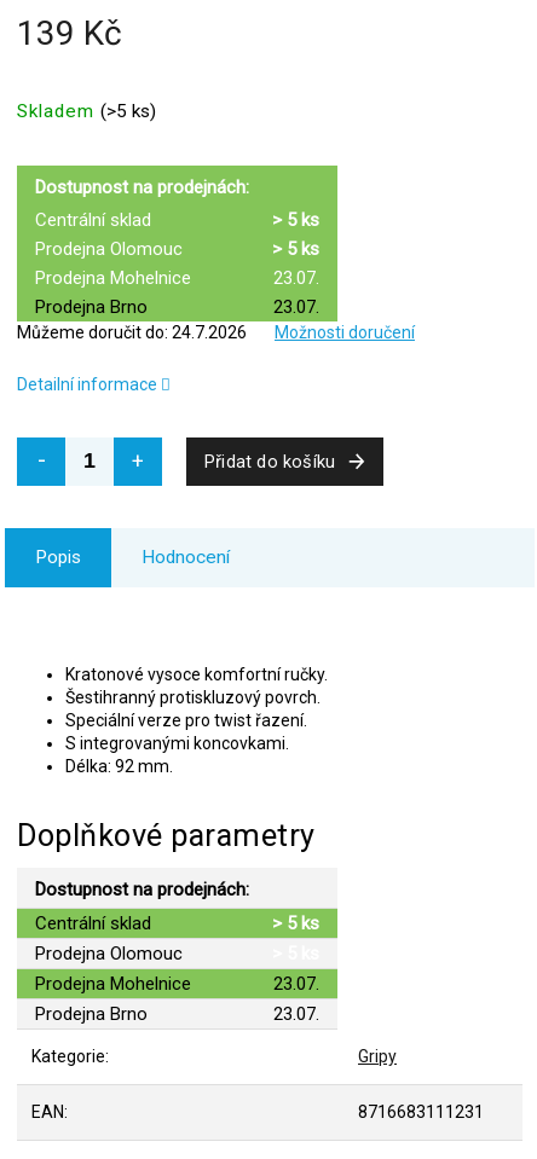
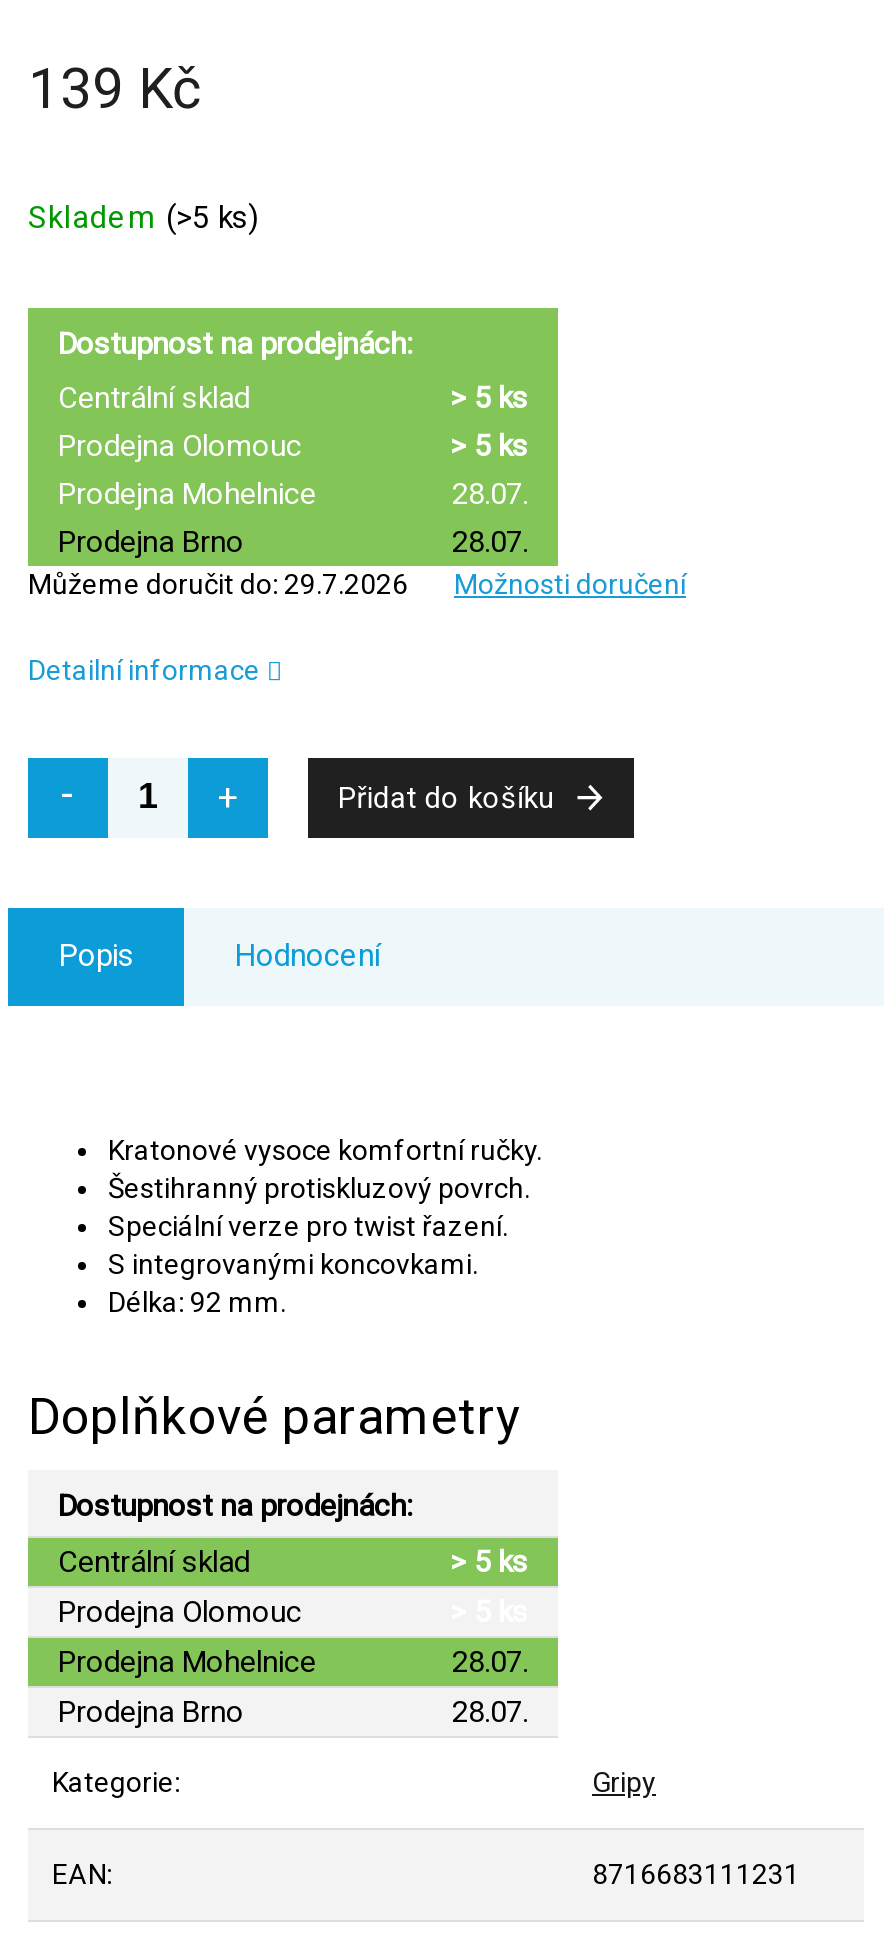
[273,266,319,288] 23.07. -> [452,475,528,511] 28.07.
[273,295,319,317] 23.07. -> [452,523,528,559] 28.07.
[17,322,247,341] Můžeme doručit do: 24.7.2026 -> [28,567,408,599] Můžeme doručit do: 29.7.2026
[273,972,319,994] 23.07. -> [452,1643,528,1679] 28.07.
[273,1002,319,1024] 23.07. -> [452,1693,528,1729] 28.07.

